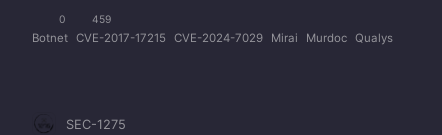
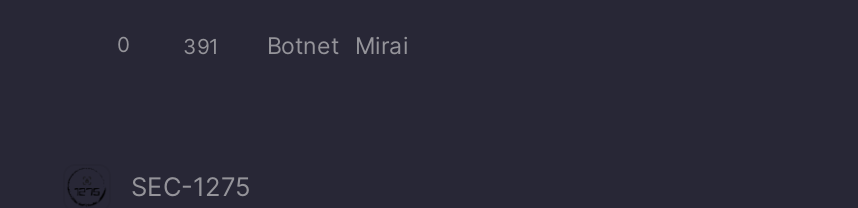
[32,13,393,45] 459 | Botnet CVE-2017-17215 CVE-2024-7029 Mirai Murdoc Qualys -> [183,32,409,60] 391 | Botnet Mirai

